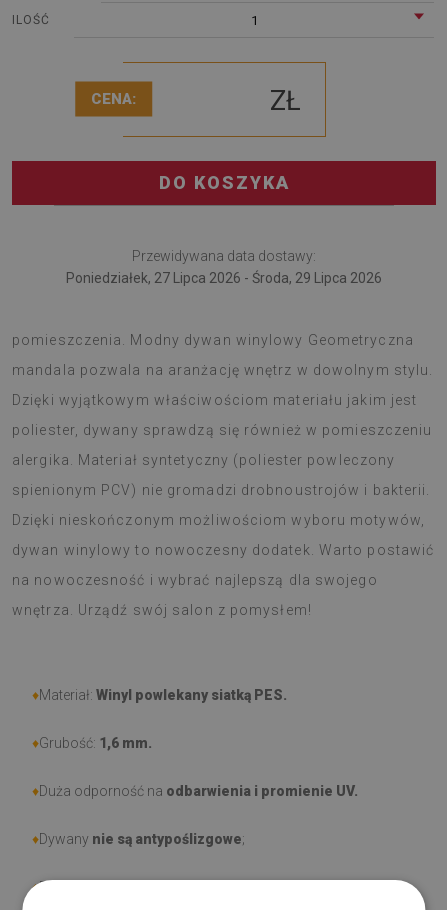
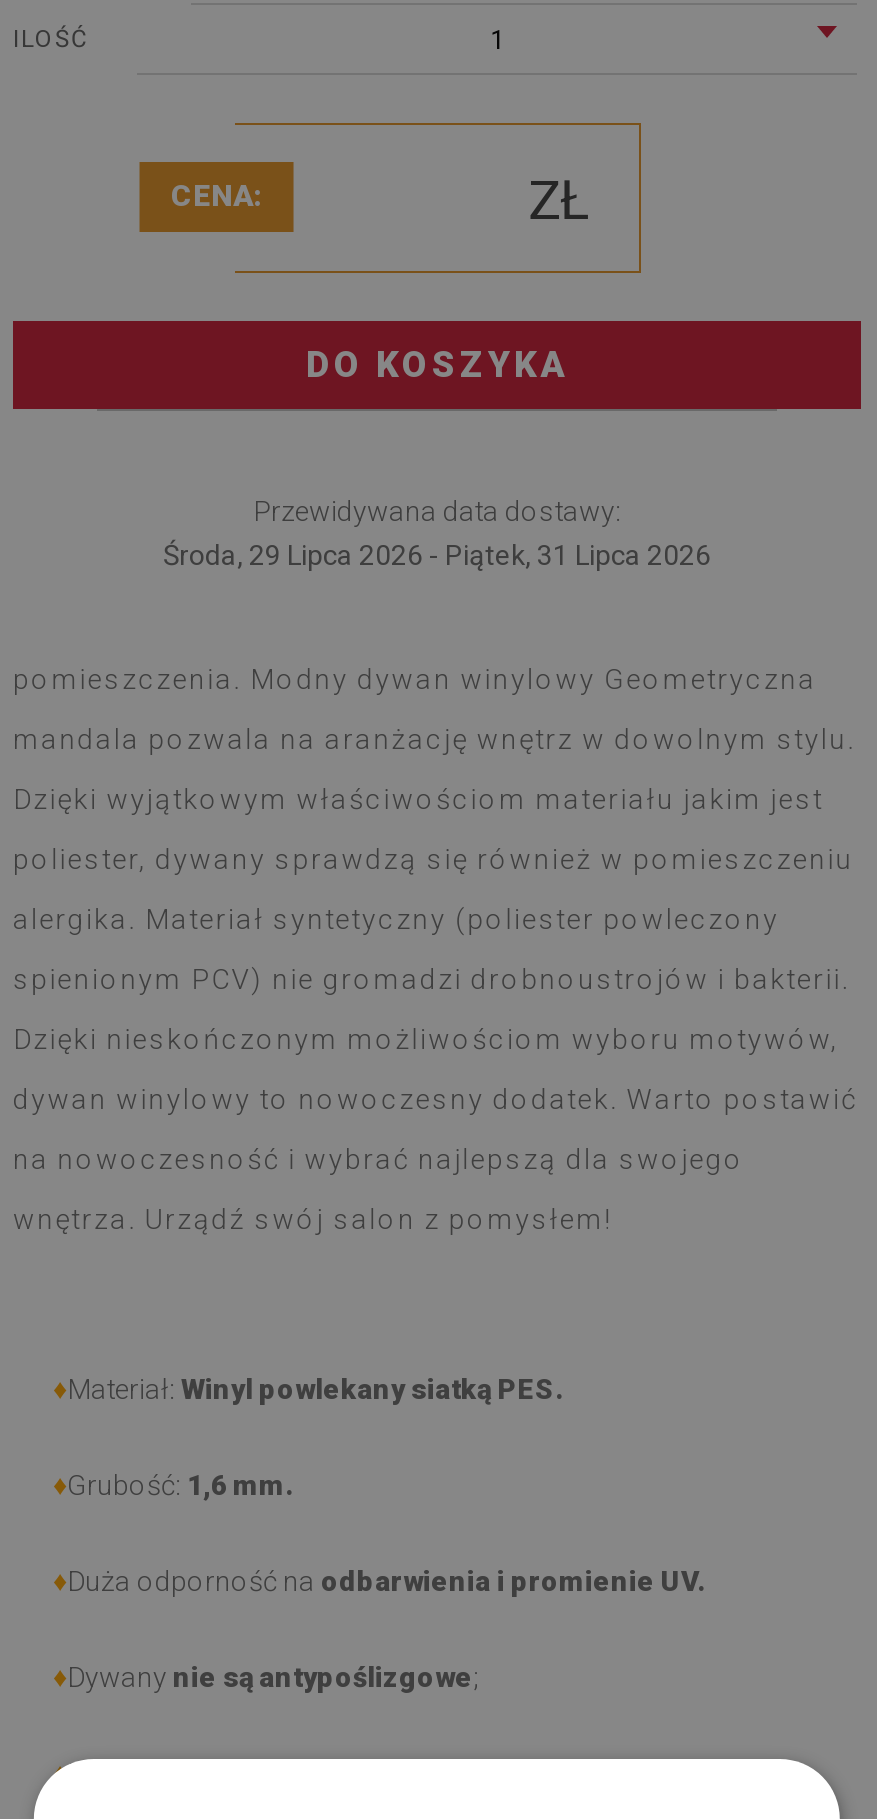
[66,269,382,285] Poniedziałek, 27 Lipca 2026 - Środa, 29 Lipca 2026 -> [163,538,711,570] Środa, 29 Lipca 2026 - Piątek, 31 Lipca 2026

